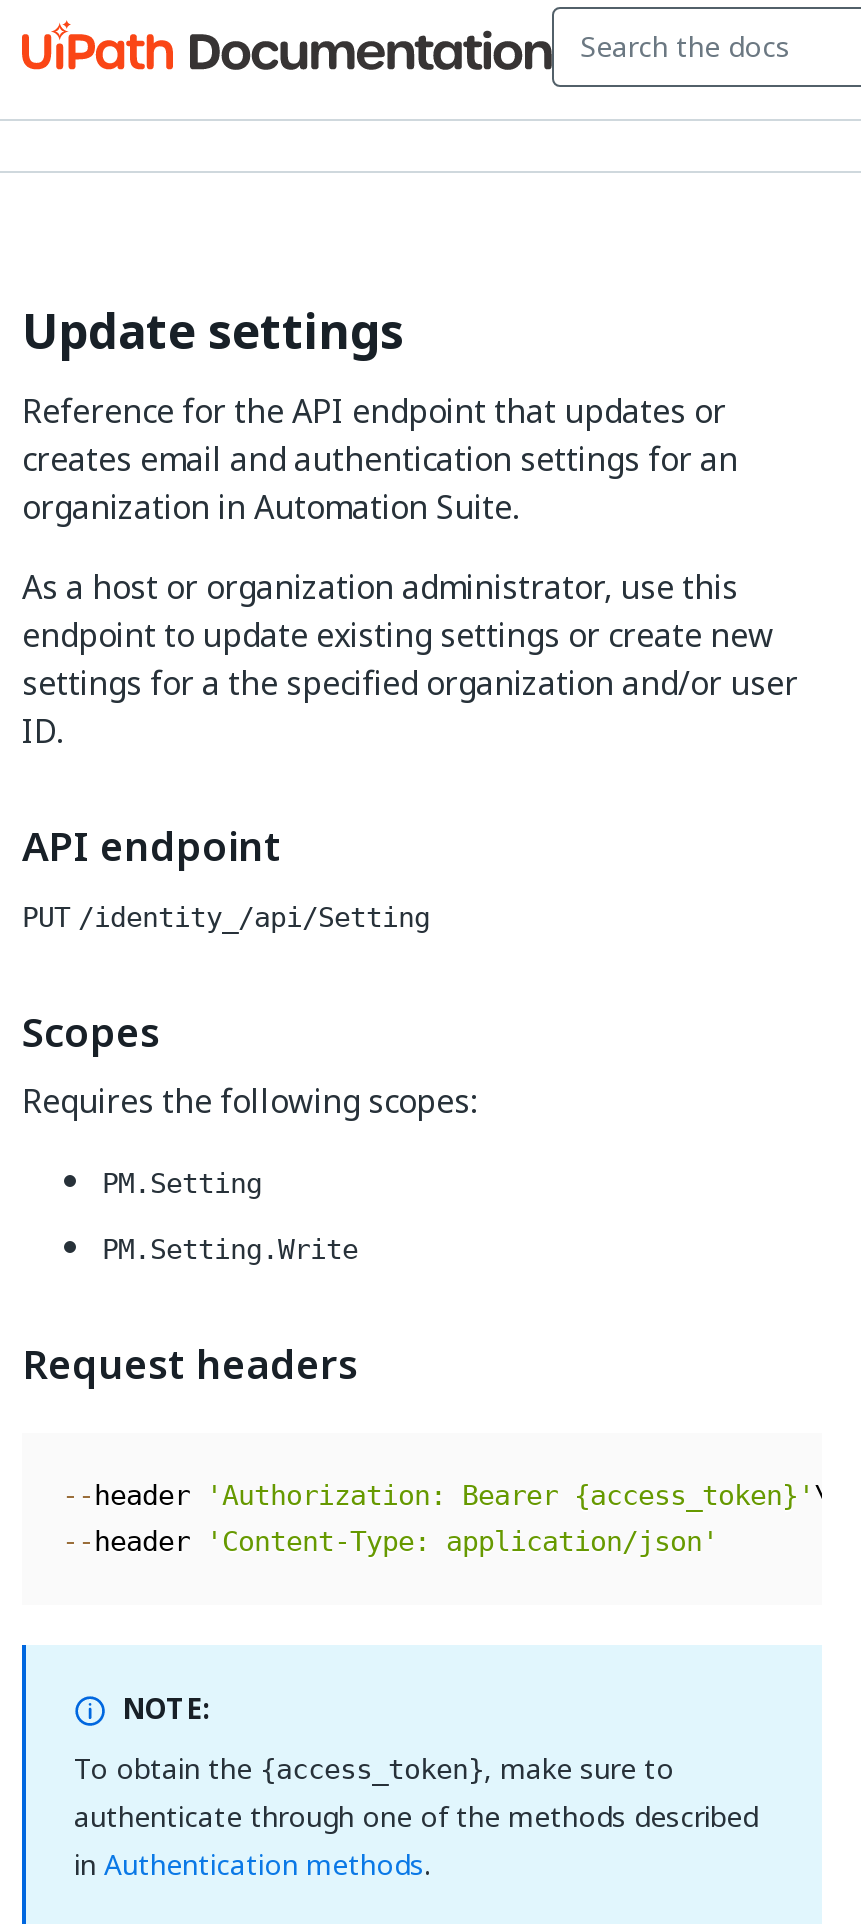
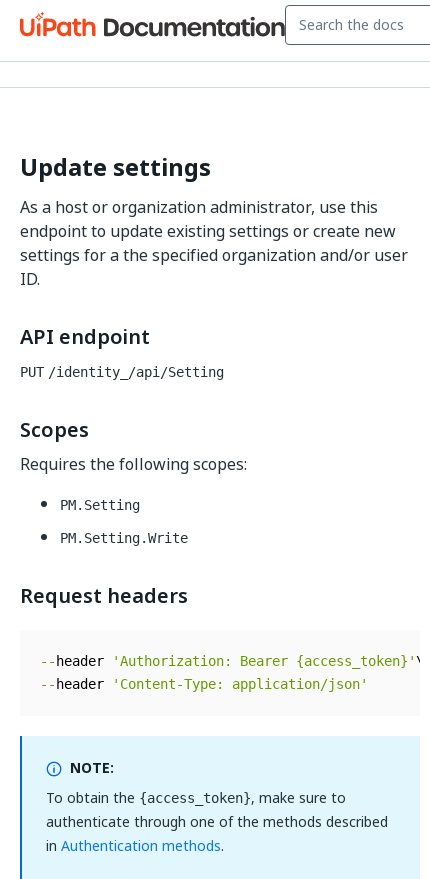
[22,387,738,531] Reference for the API endpoint that updates or | creates email and authentication settings for an | organization in Automation Suite. -> none

